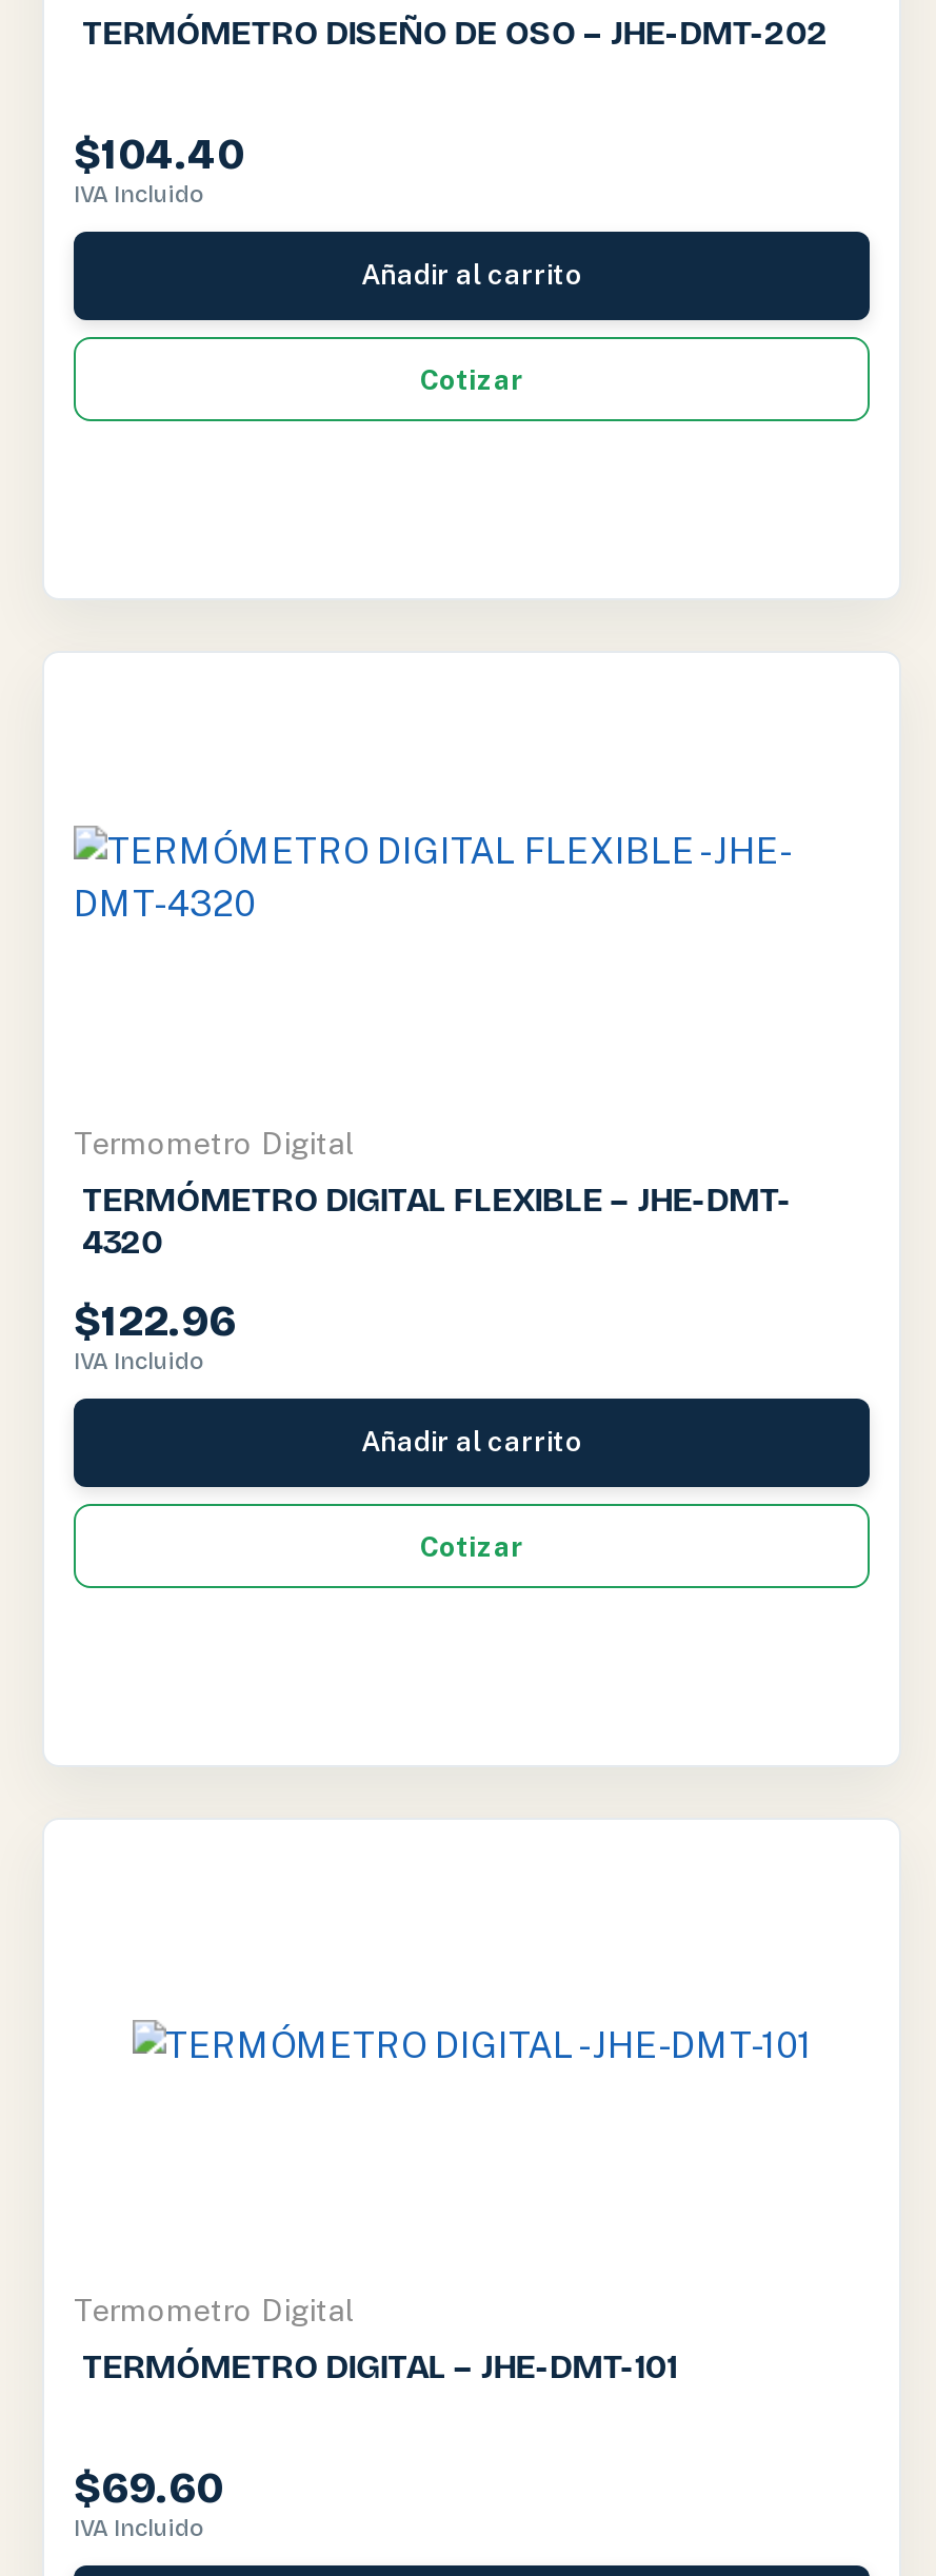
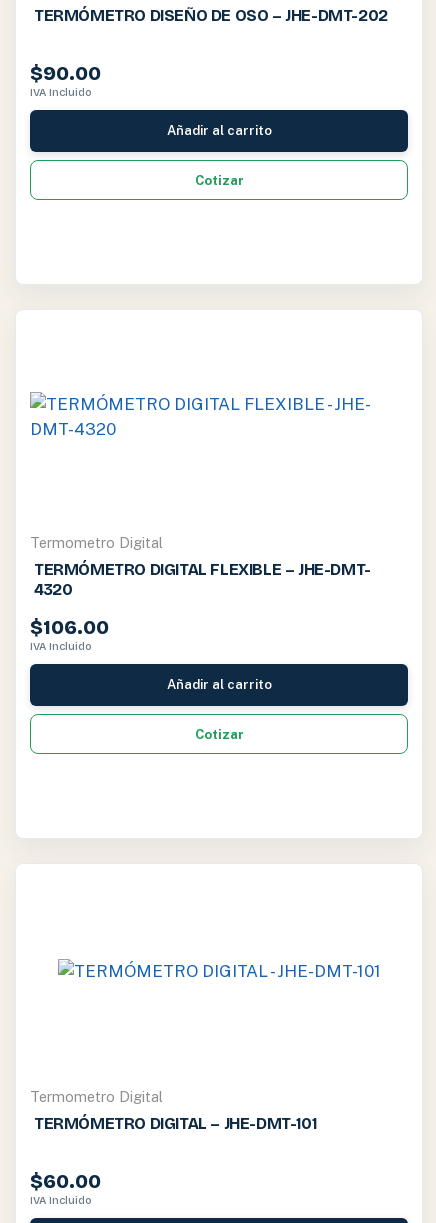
[74,129,244,179] $104.40 -> [30,61,101,85] $90.00
[74,1296,236,1346] $122.96 -> [30,615,109,639] $106.00
[74,2463,223,2513] $69.60 -> [30,1169,101,1193] $60.00

